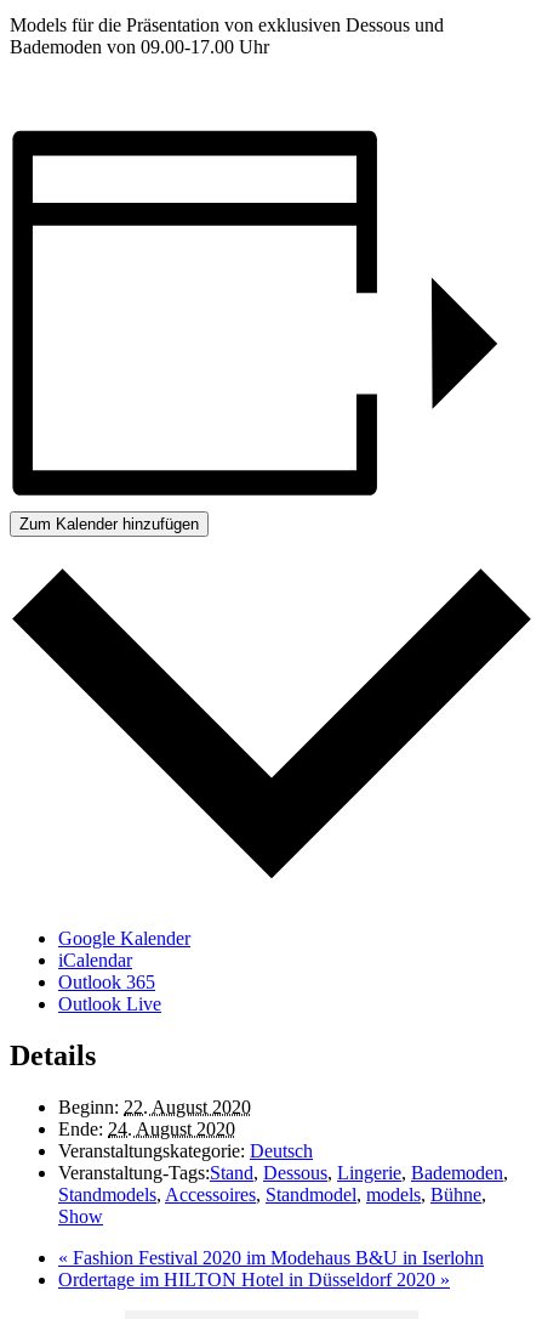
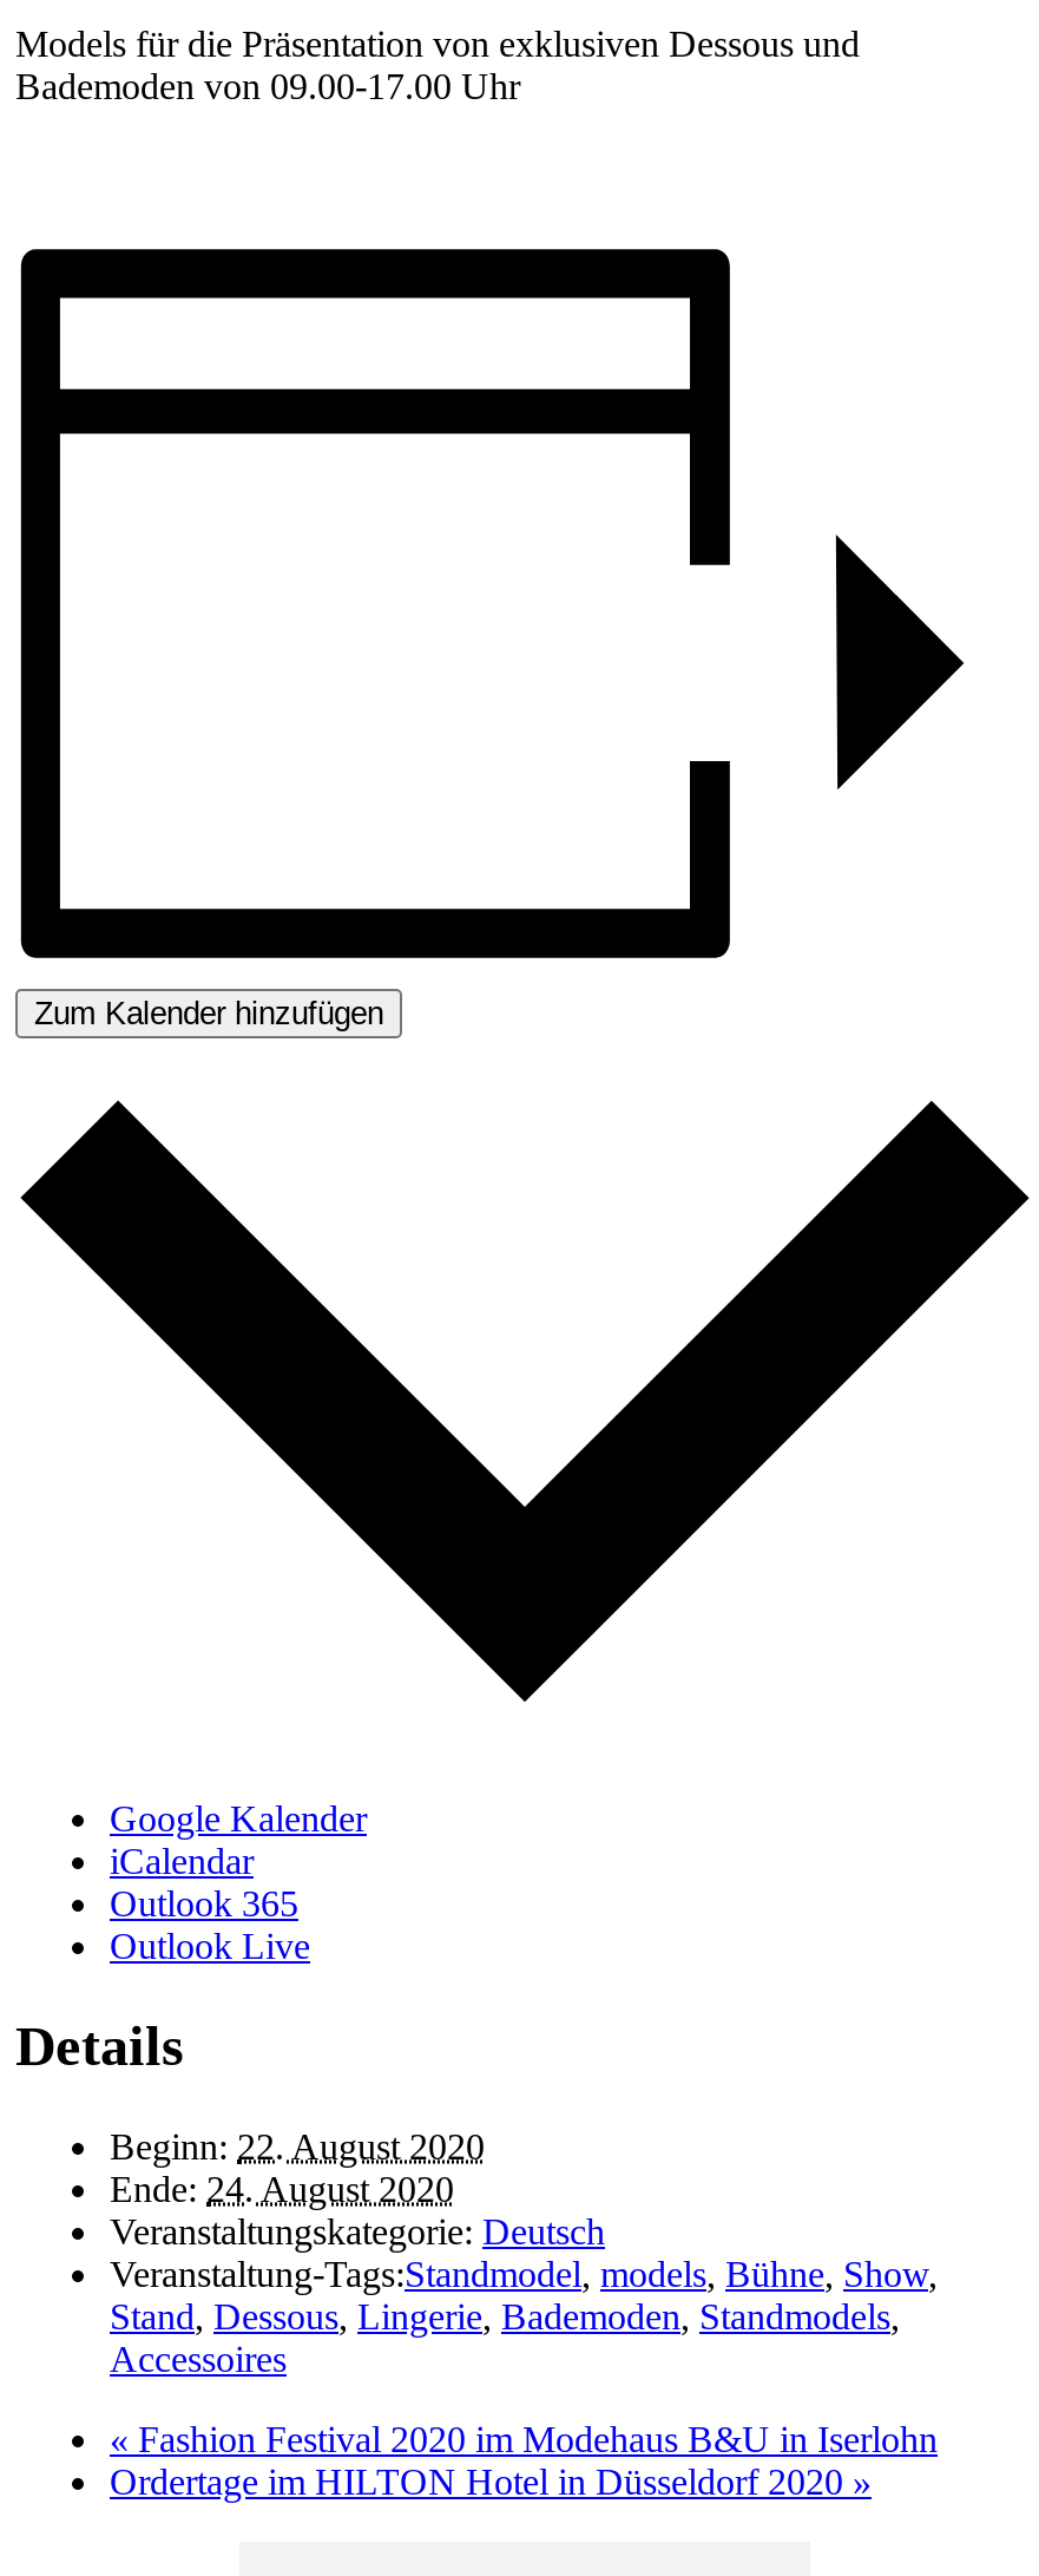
[58,1163,508,1227] Veranstaltung-Tags:Stand, Dessous, Lingerie, Bademoden, | Standmodels, Accessoires, Standmodel, models, Bühne, | Show -> [110,2254,938,2379] Veranstaltung-Tags:Standmodel, models, Bühne, Show, | Stand, Dessous, Lingerie, Bademoden, Standmodels, | Accessoires

